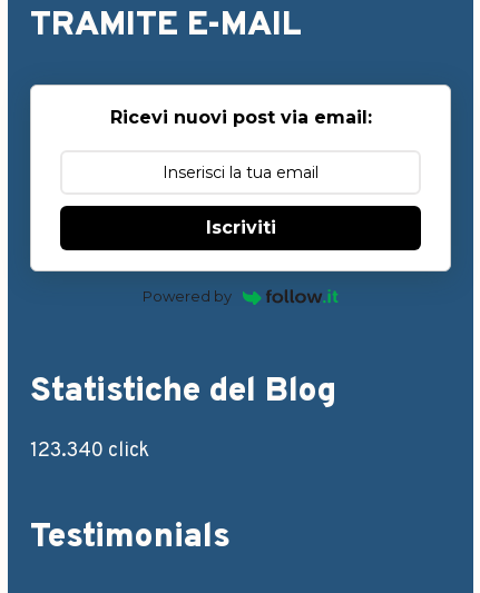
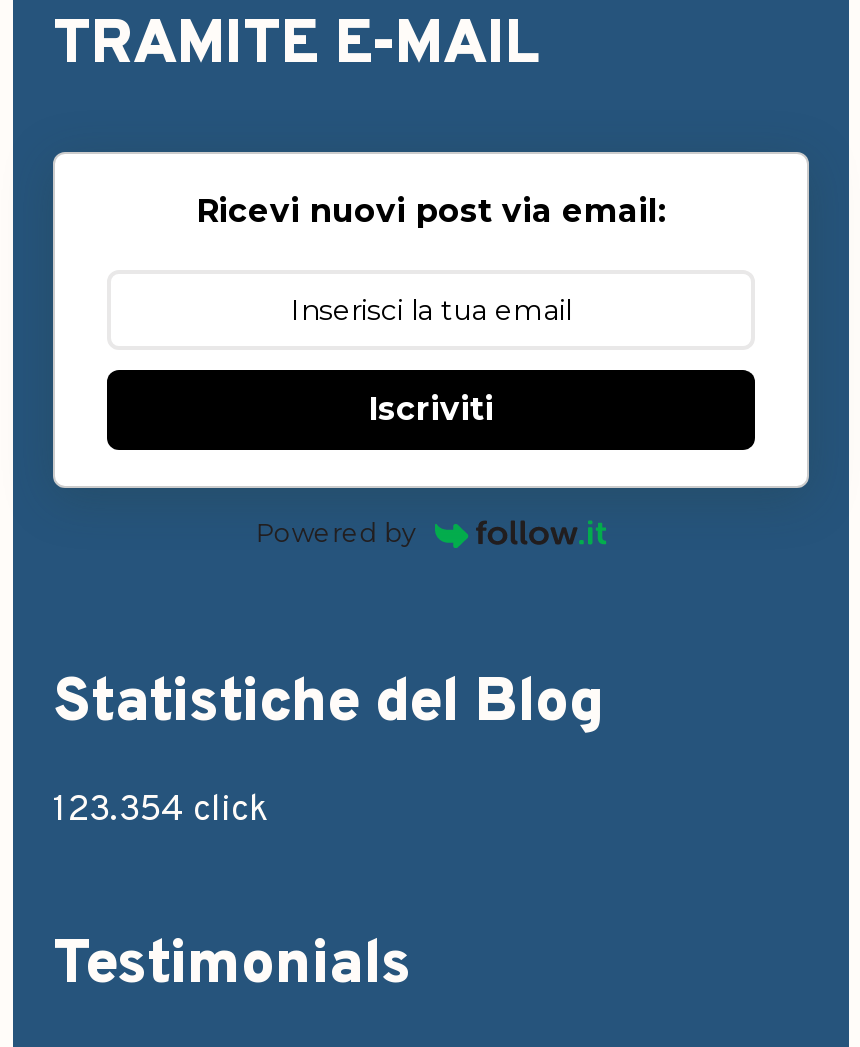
[30,439,149,464] 123.340 click -> [53,788,267,834] 123.354 click

